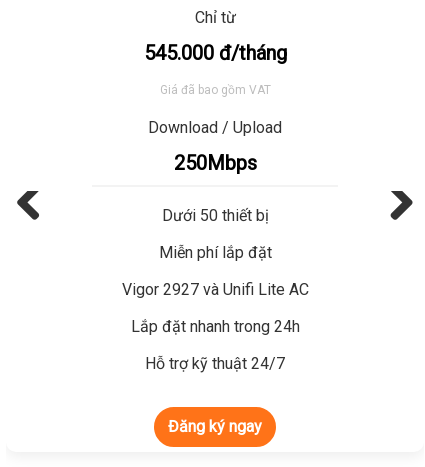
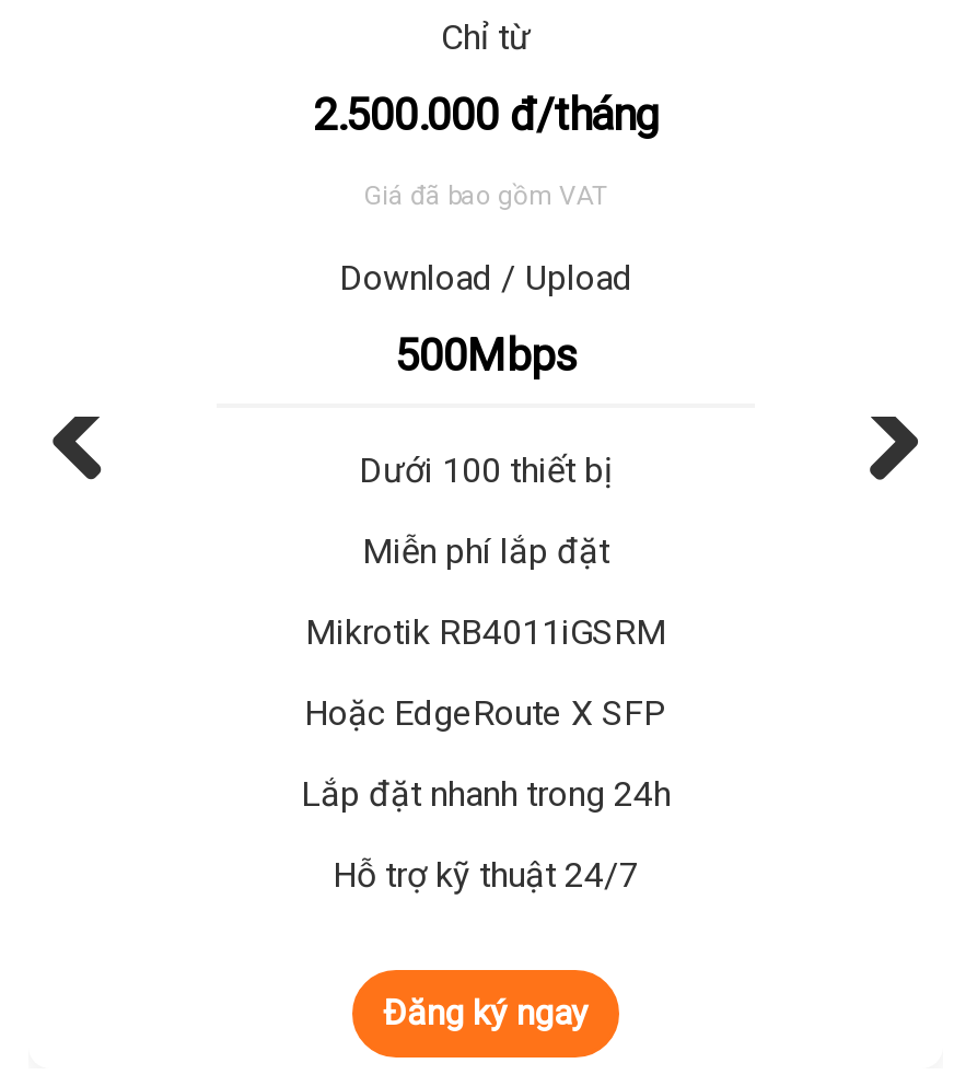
[143,41,286,65] 545.000 đ/tháng -> [313,88,659,141] 2.500.000 đ/tháng
[173,151,256,175] 250Mbps -> [395,329,577,381] 500Mbps
[161,206,268,225] Dưới 50 thiết bị -> [359,449,613,491] Dưới 100 thiết bị
[121,280,308,299] Vigor 2927 và Unifi Lite AC -> [304,611,667,733] Mikrotik RB4011iGSRM | Hoặc EdgeRoute X SFP

